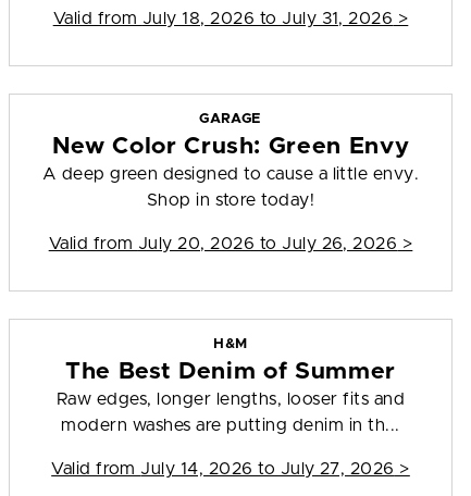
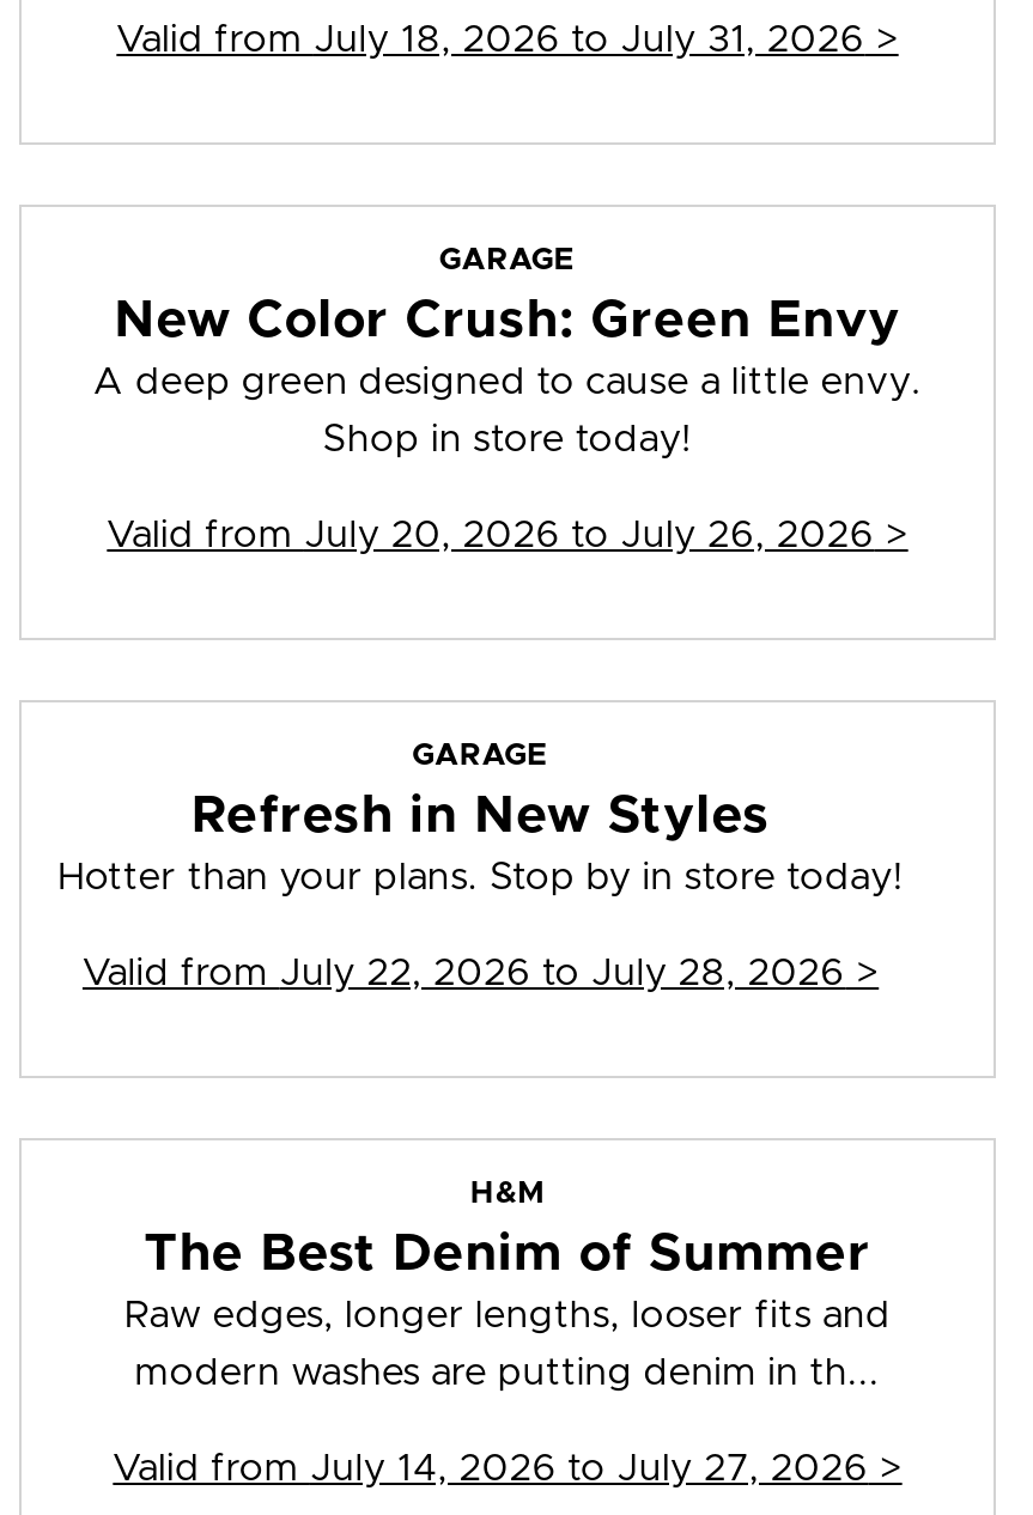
none -> [57,741,904,993] GARAGE | Refresh in New Styles | Hotter than your plans. Stop by in store today! | Valid from July 22, 2026 to July 28, 2026 >

